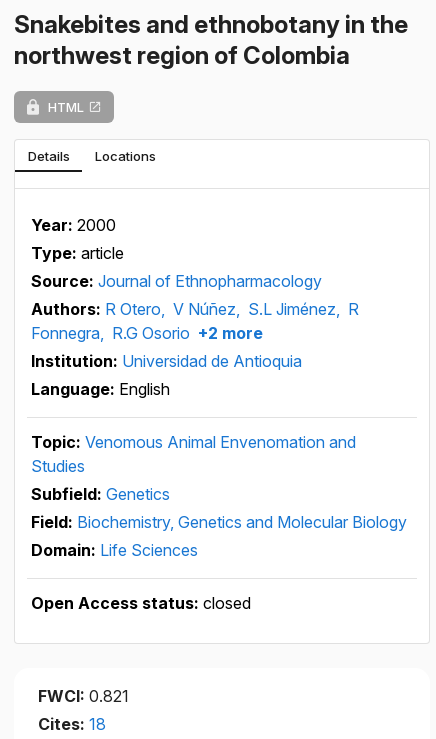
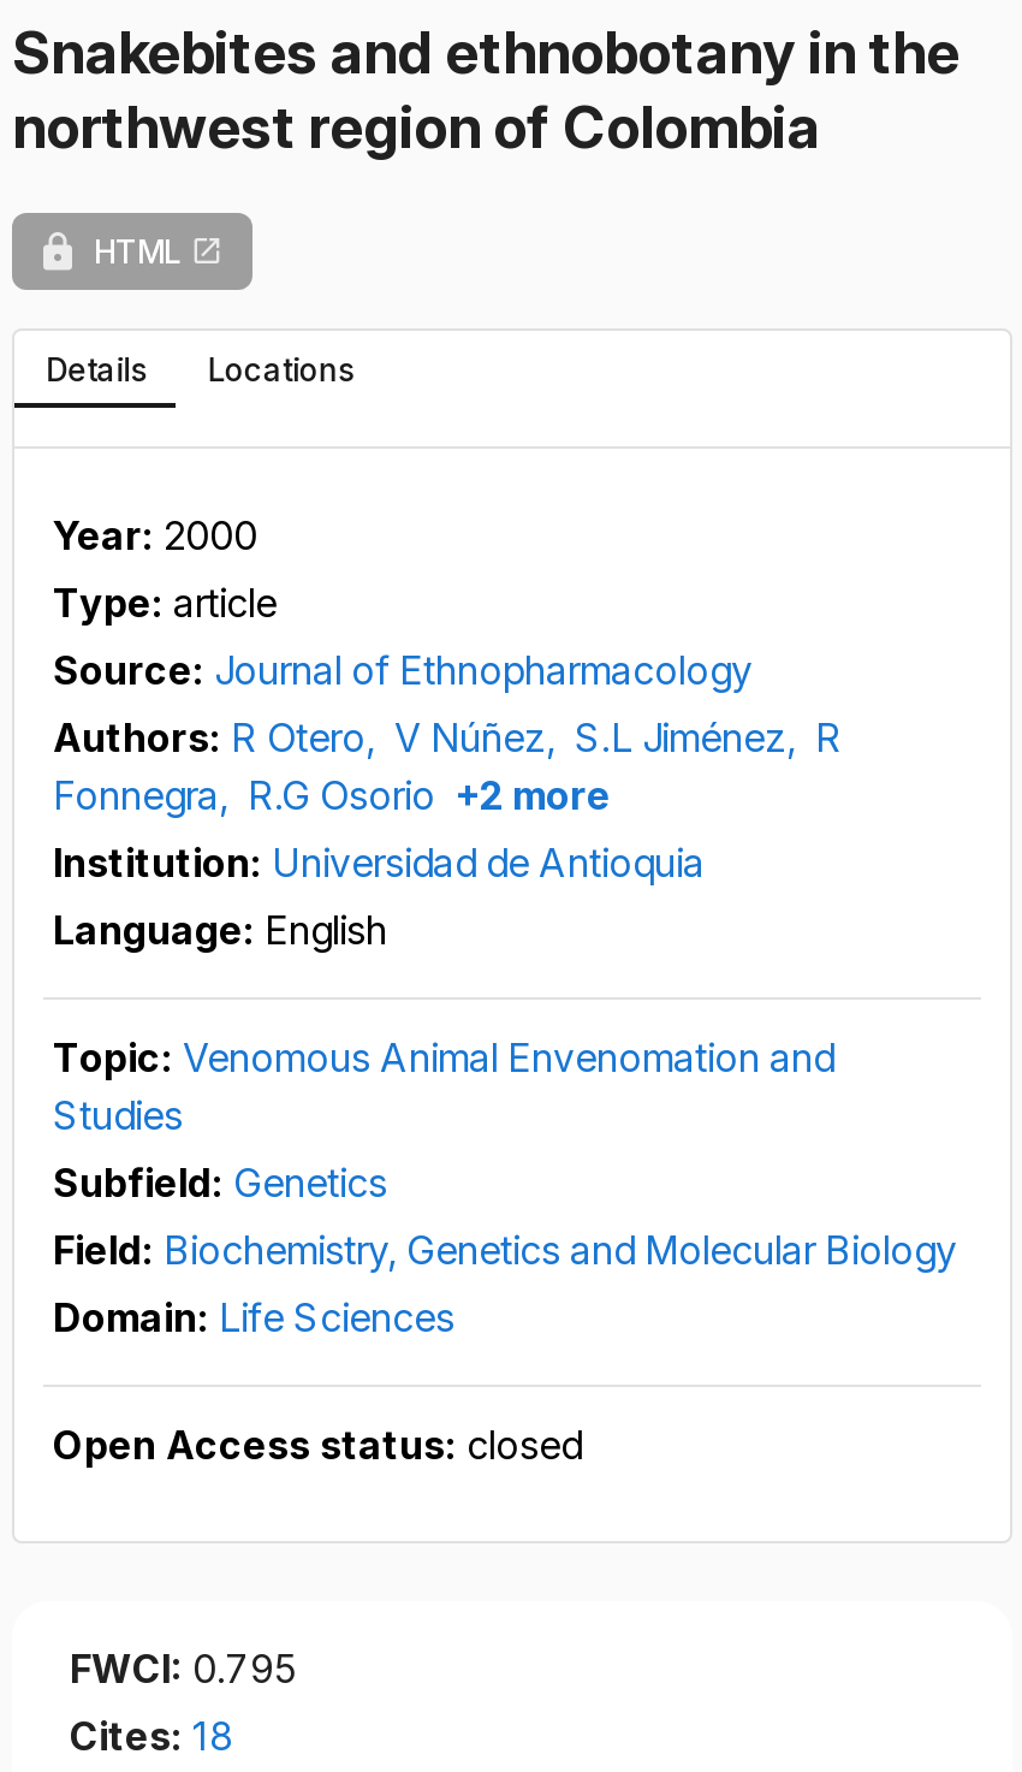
[38,686,129,706] FWCI: 0.821 -> [70,1644,296,1693] FWCI: 0.795

